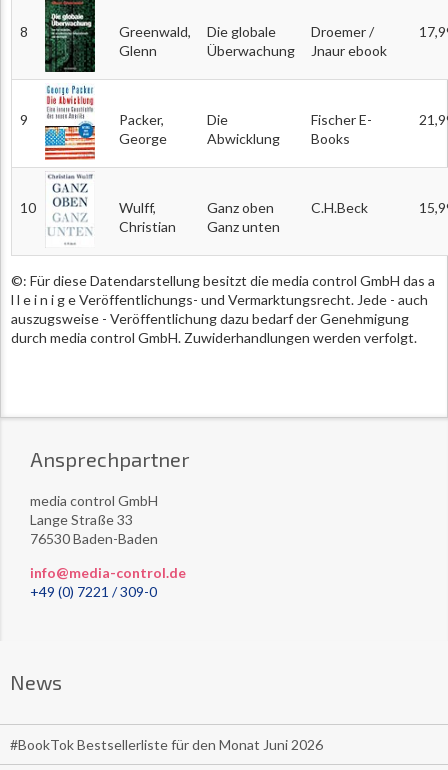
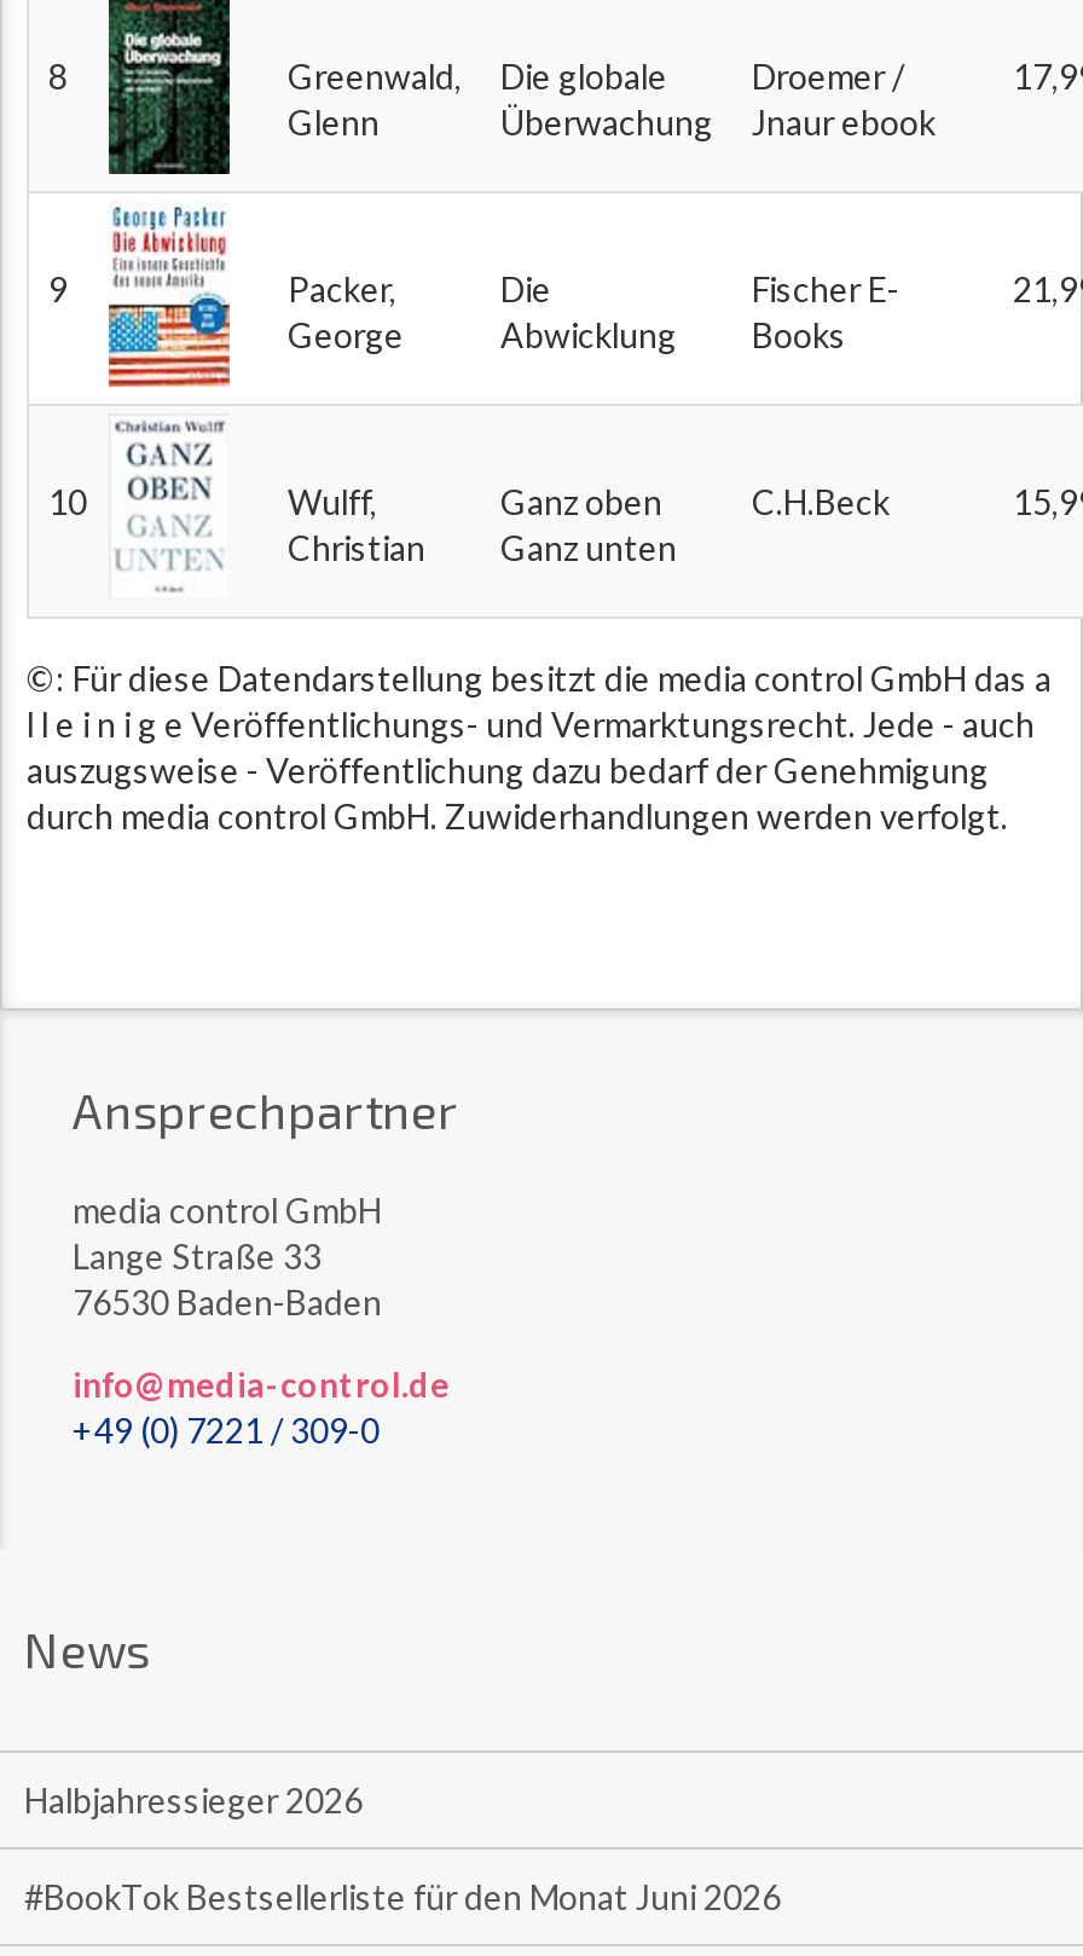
none -> [24,1780,363,1821] Halbjahressieger 2026

